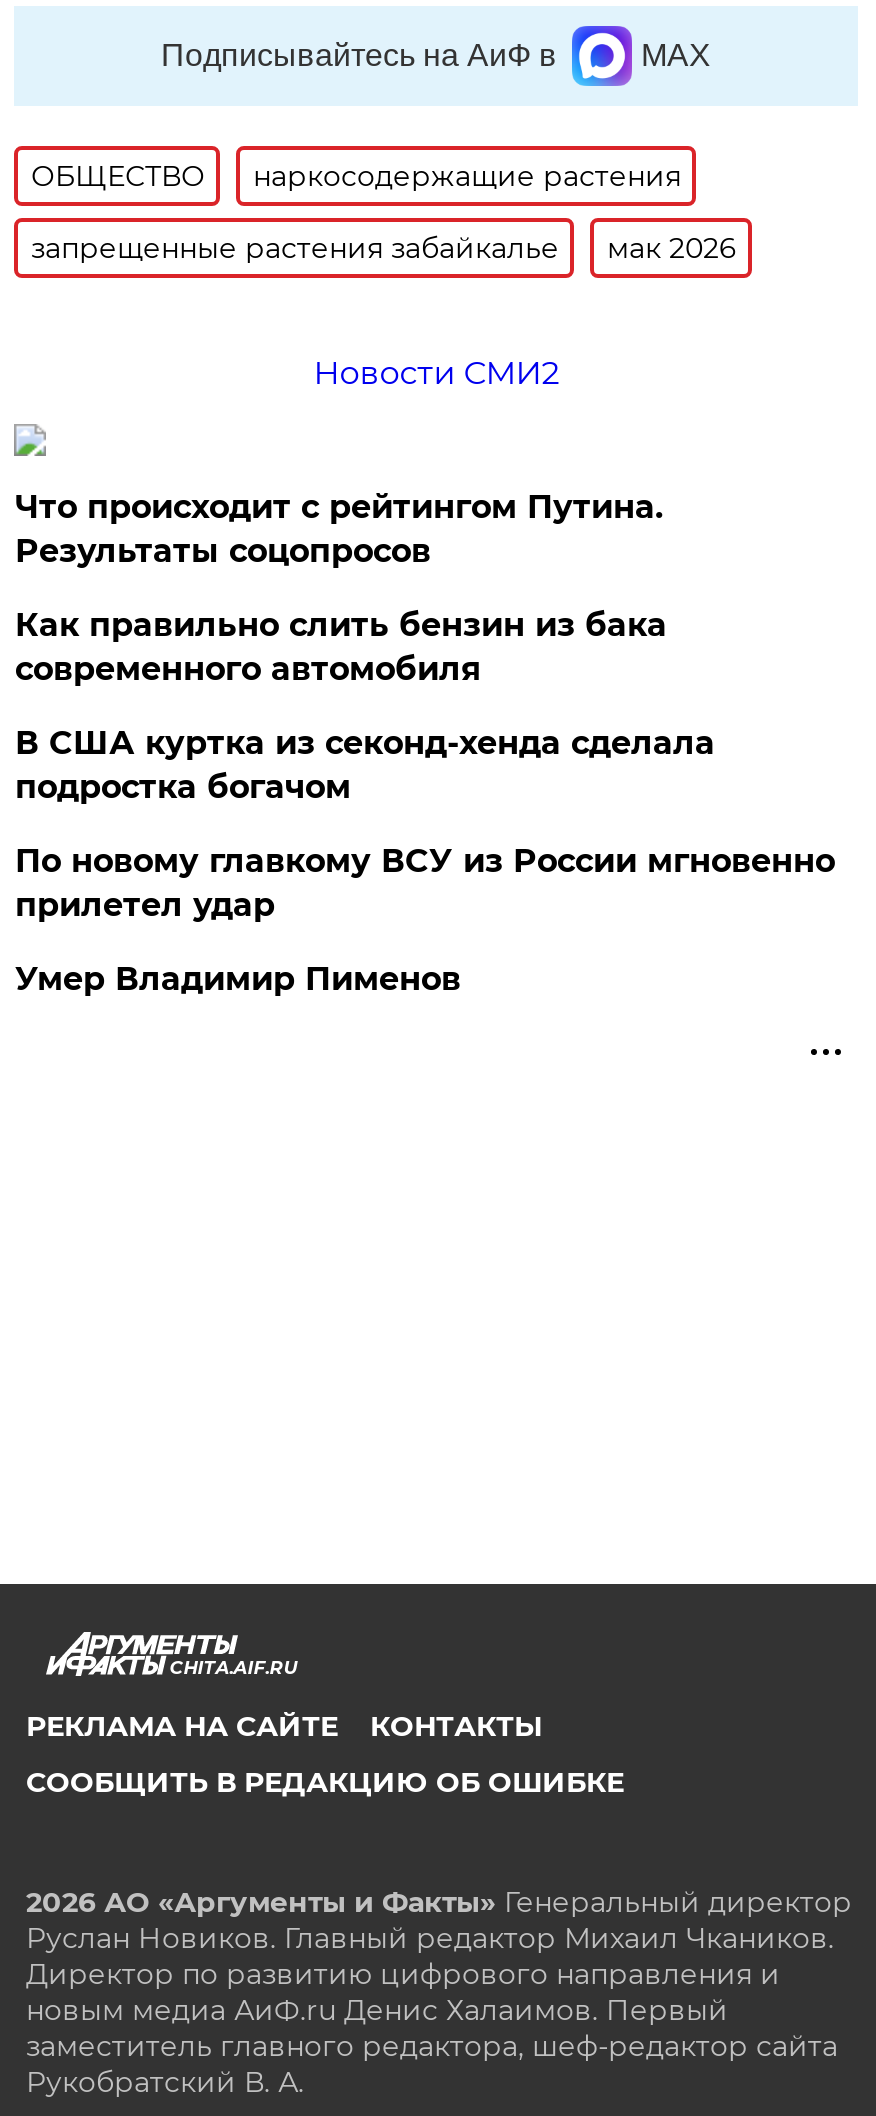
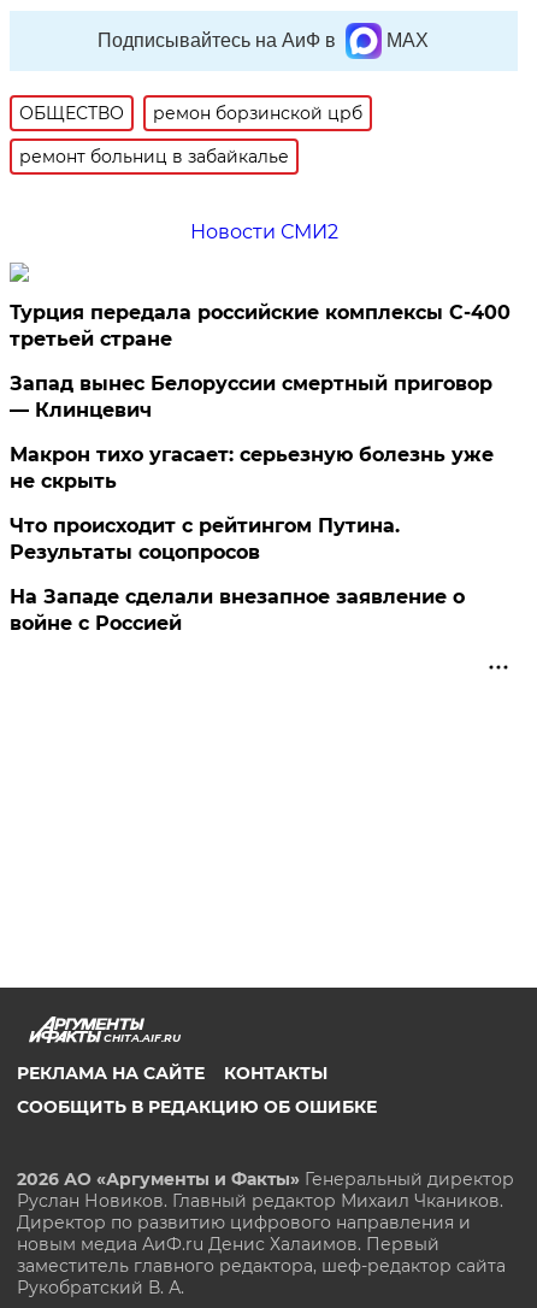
[253,158,681,194] наркосодержащие растения -> [153,102,363,124] ремон борзинской црб
[31,230,737,266] запрещенные растения забайкалье | мак 2026 -> [20,146,289,167] ремонт больниц в забайкалье
none -> [10,301,511,493] Турция передала российские комплексы С-400 | третьей стране | Запад вынес Белоруссии смертный приговор | — Клинцевич | Макрон тихо угасает: серьезную болезнь уже | не скрыть
moved [15,488,663,570] -> [10,514,400,564]: Что происходит с рейтингом Путина. | Результаты соцопросов
[15,606,835,998] Как правильно слить бензин из бака | современного автомобиля | В США куртка из секонд-хенда сделала | подростка богачом | По новому главкому ВСУ из России мгновенно | прилетел удар | Умер Владимир Пименов -> [10,585,465,635] На Западе сделали внезапное заявление о | войне с Россией

